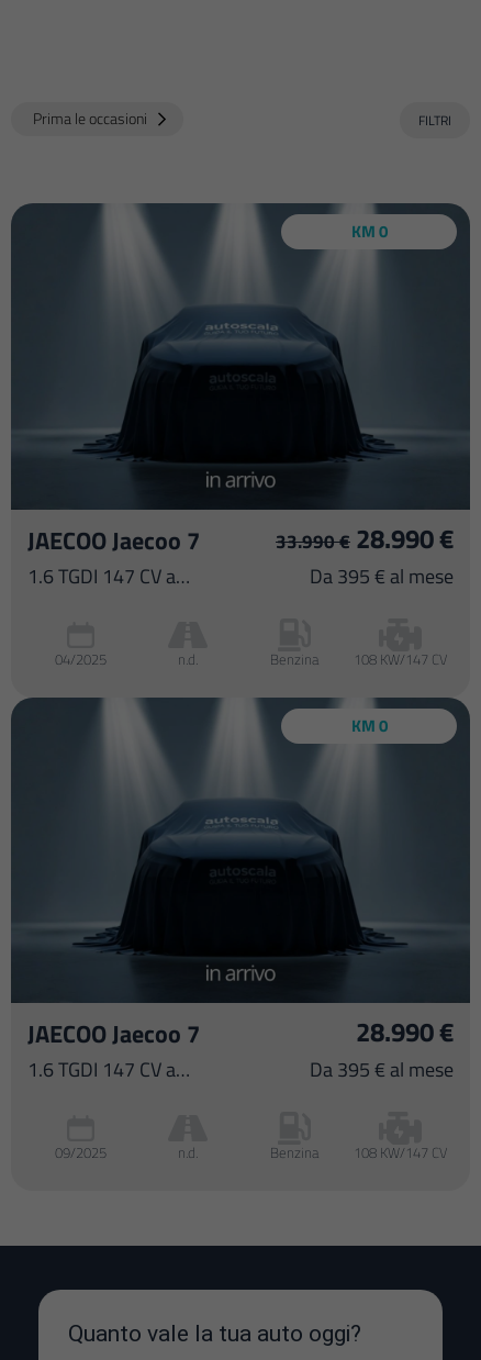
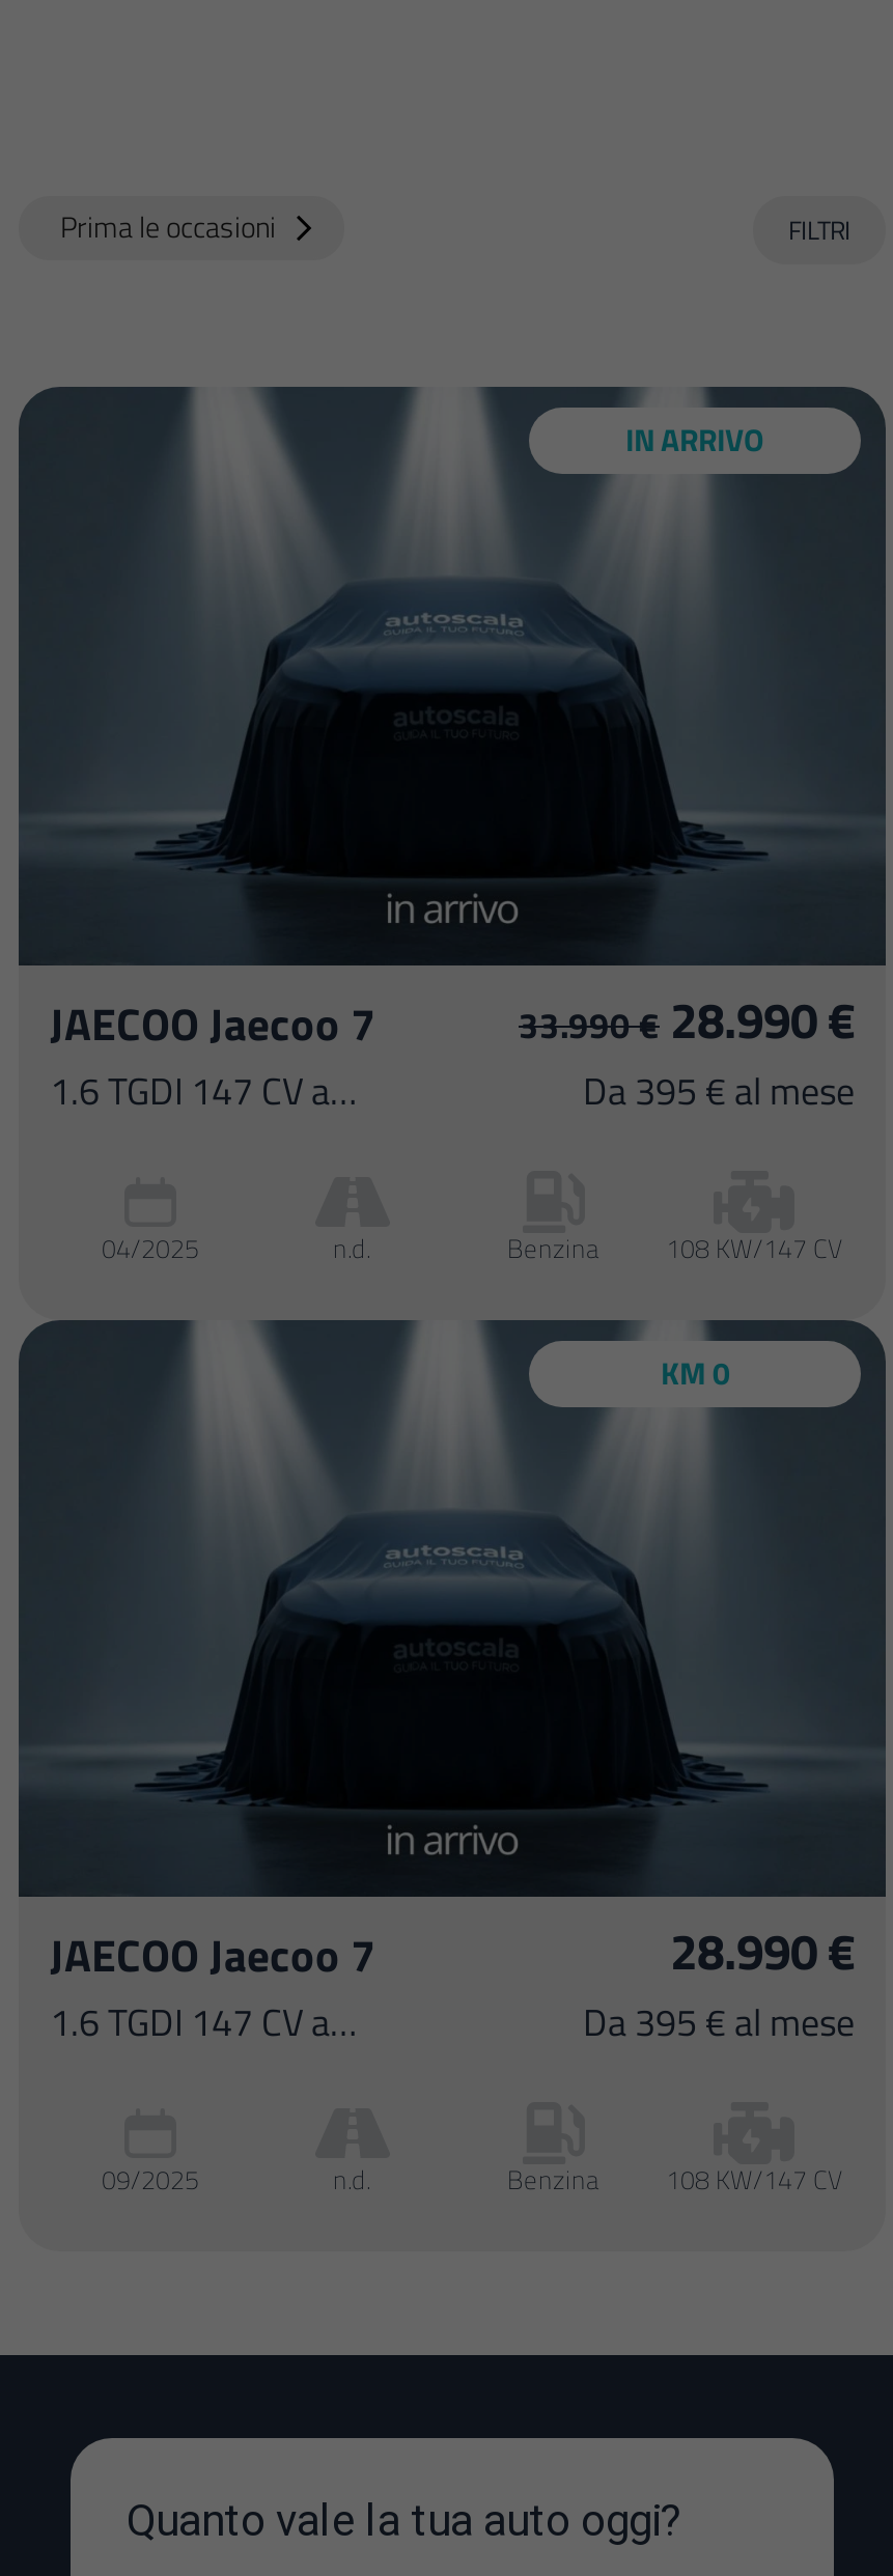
[351,219,387,244] KM 0 -> [625,416,764,464] IN ARRIVO

